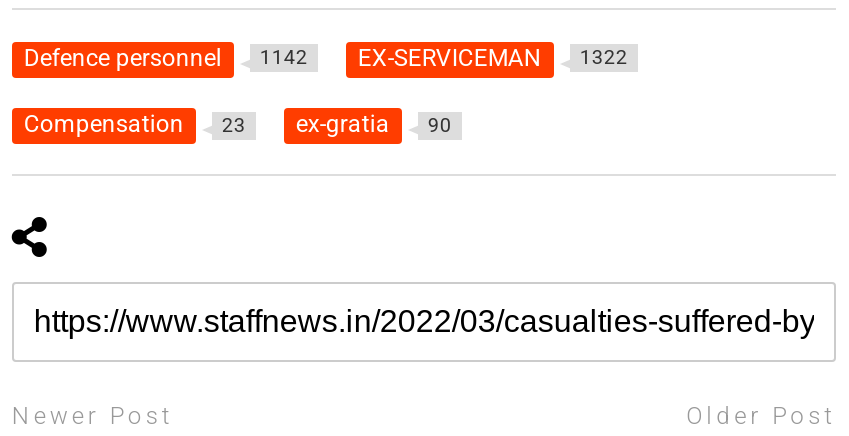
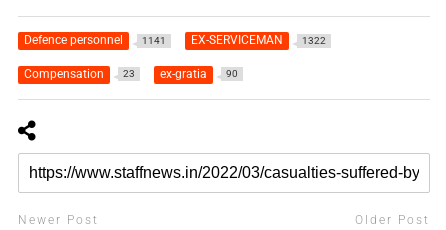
[24,43,308,71] Defence personnel 1142 -> [24,33,166,47] Defence personnel 1141

